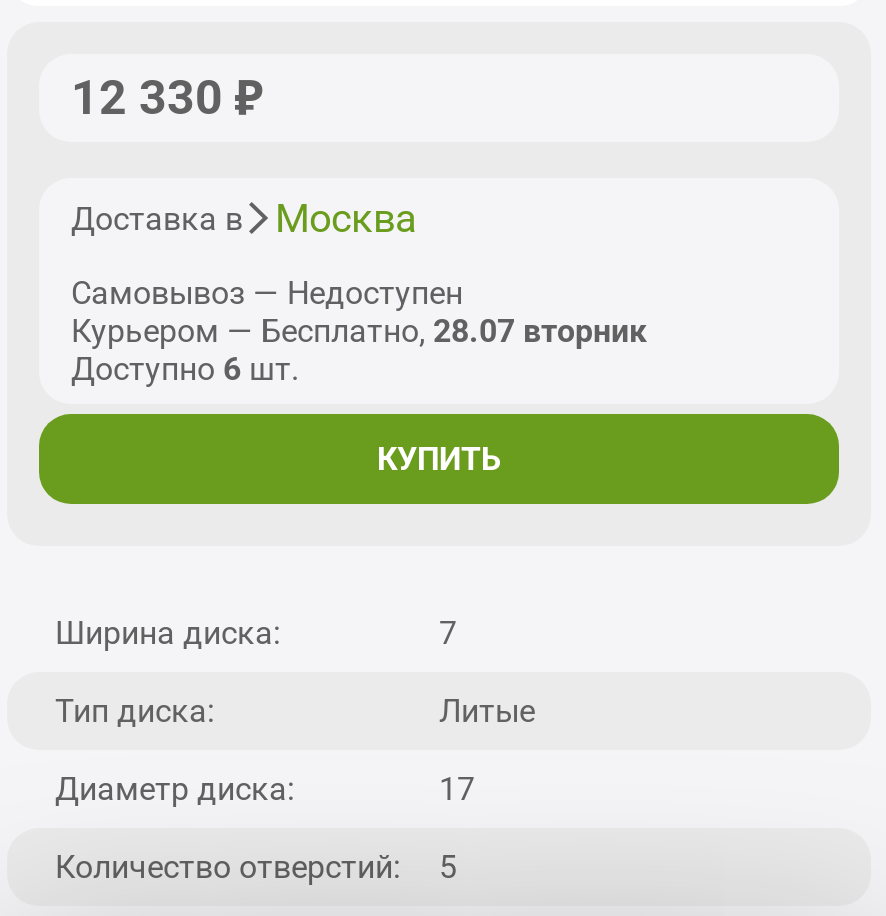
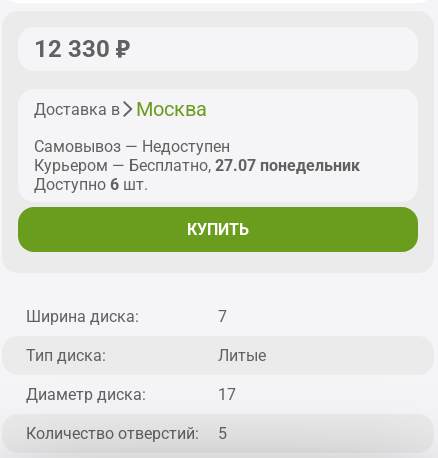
[71,312,647,350] Курьером — Бесплатно, 28.07 вторник -> [34,156,360,175] Курьером — Бесплатно, 27.07 понедельник

